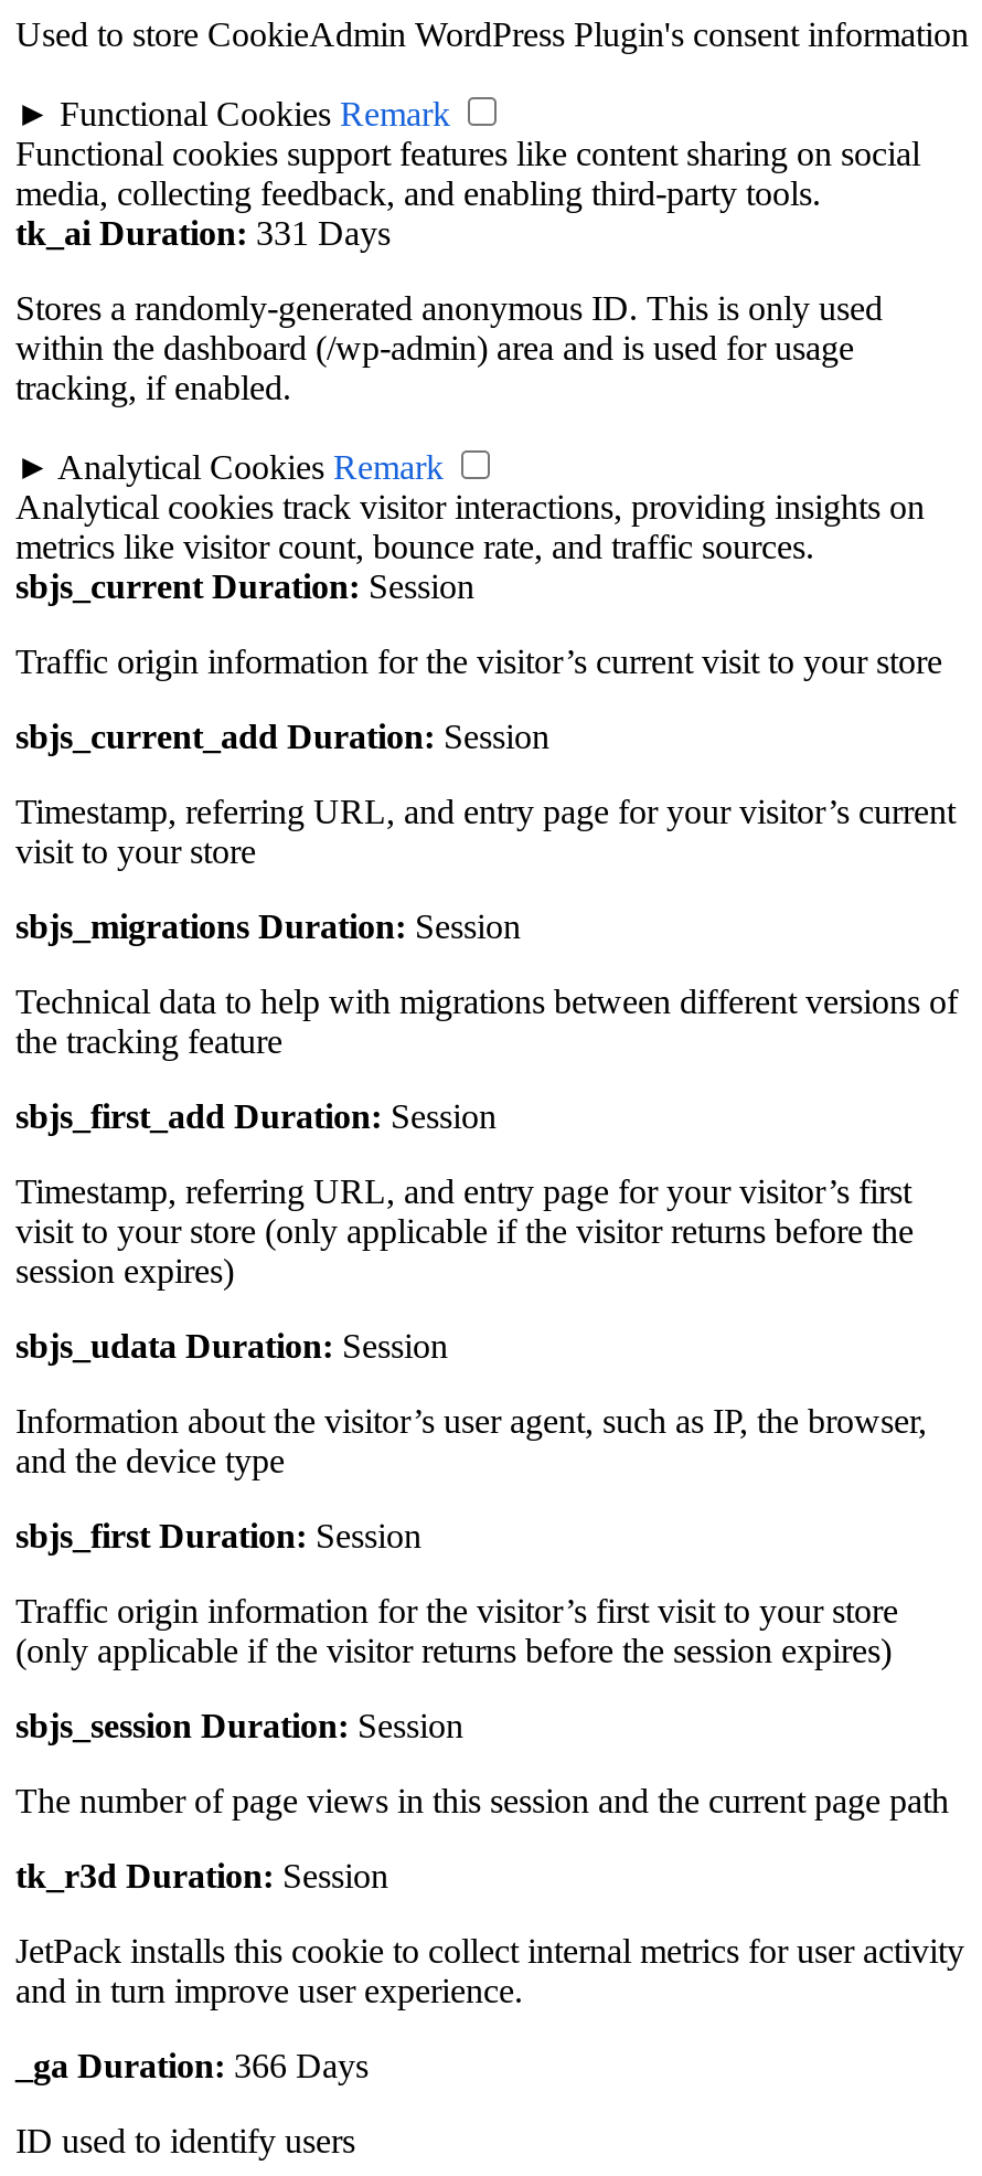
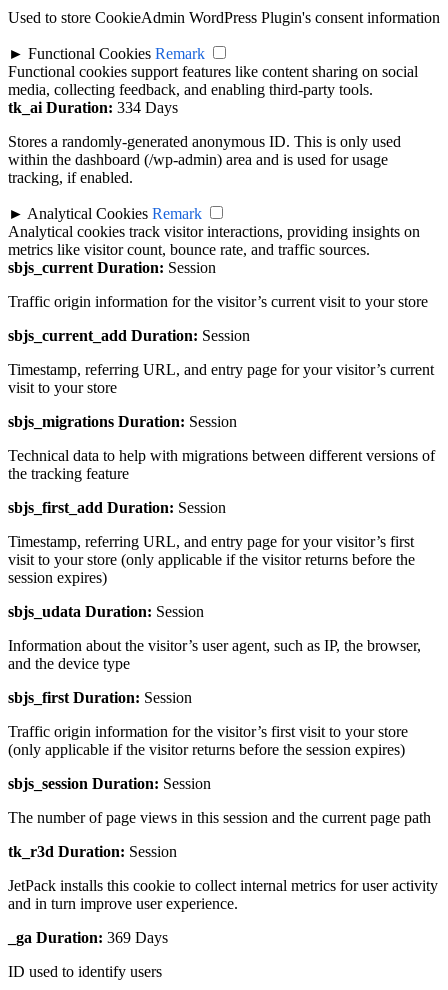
[15,215,391,252] tk_ai Duration: 331 Days -> [8,99,178,116] tk_ai Duration: 334 Days
[15,2047,369,2085] _ga Duration: 366 Days -> [8,929,168,946] _ga Duration: 369 Days

